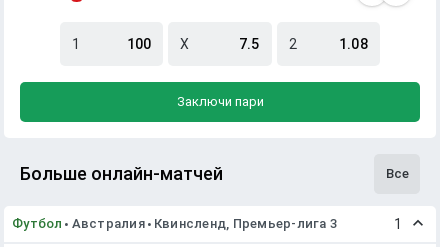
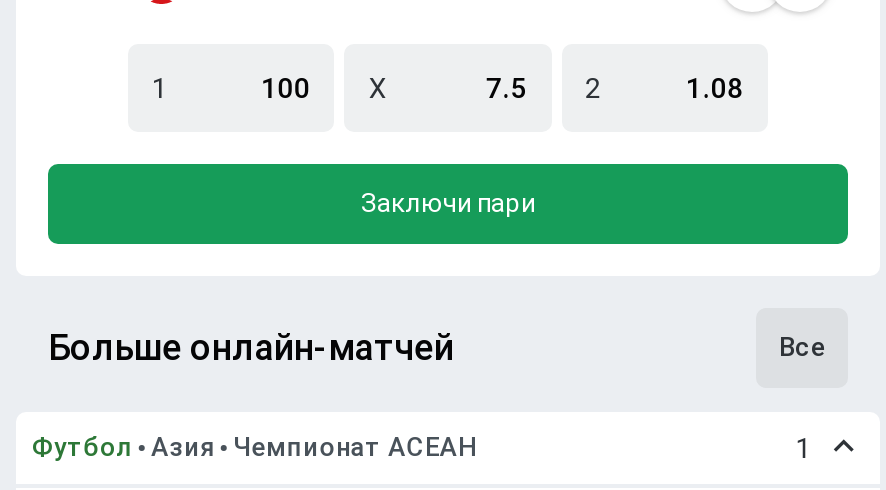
[12,216,337,231] Футбол Австралия Квинсленд, Премьер-лига 3 -> [32,432,478,462] Футбол Азия Чемпионат АСЕАН

